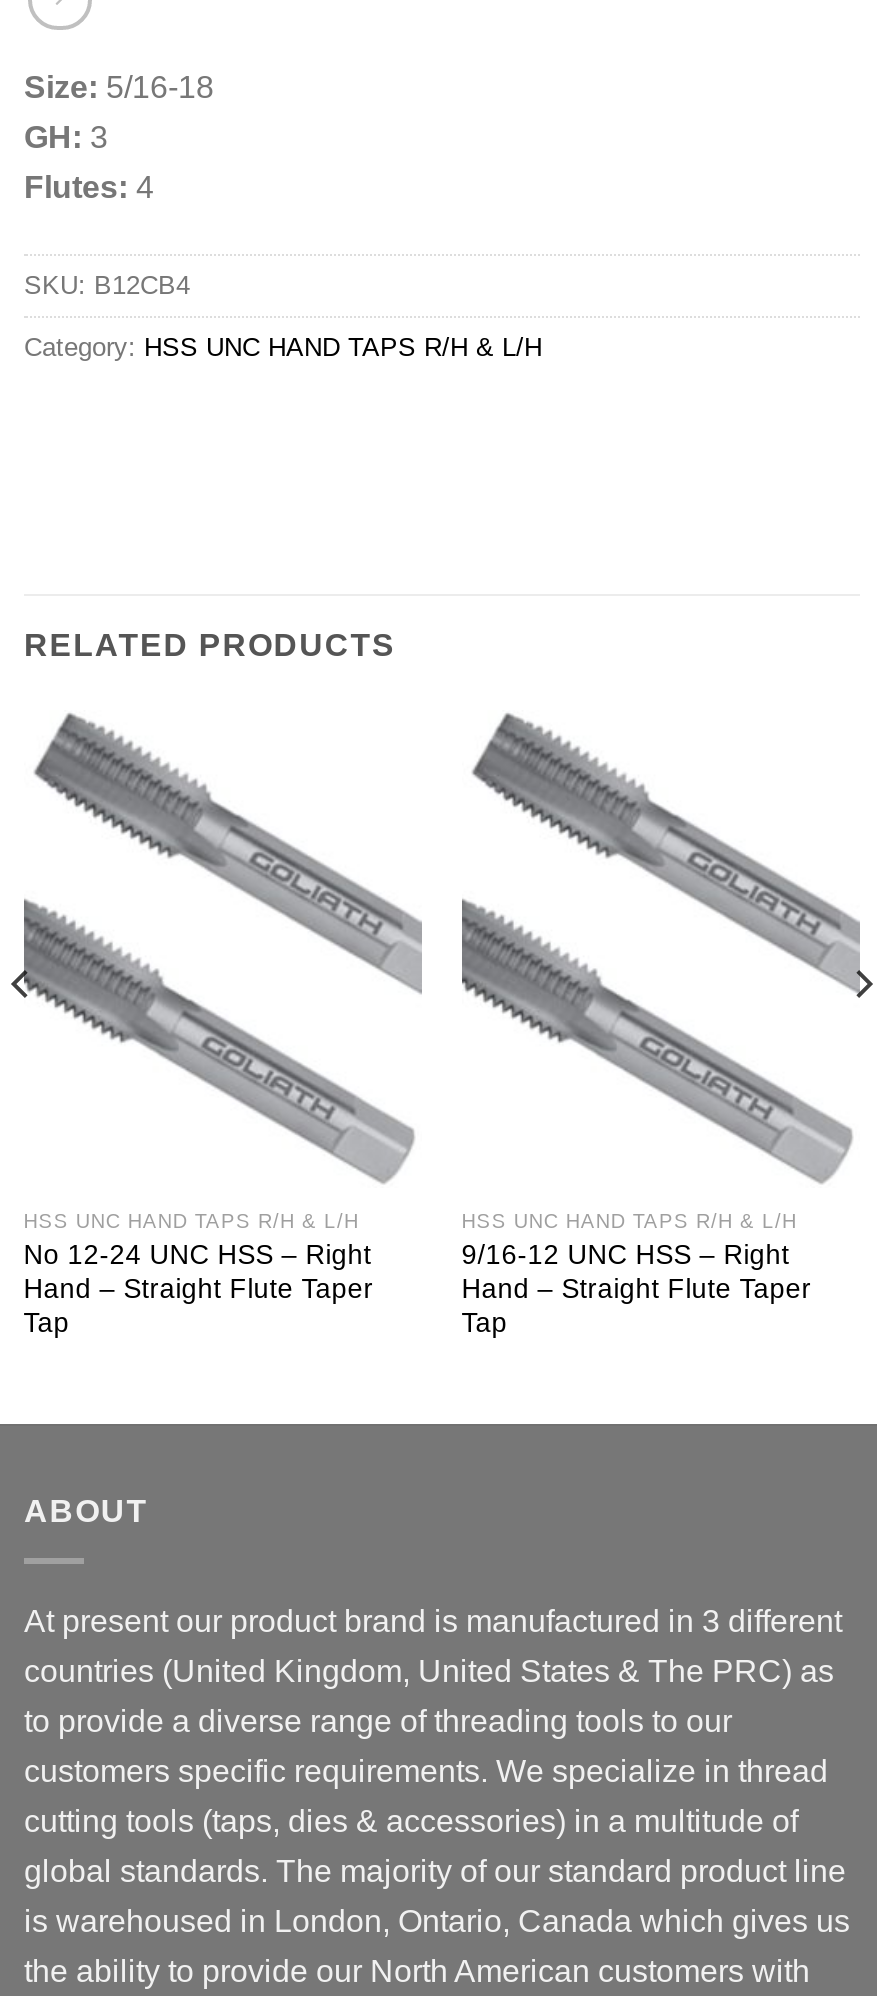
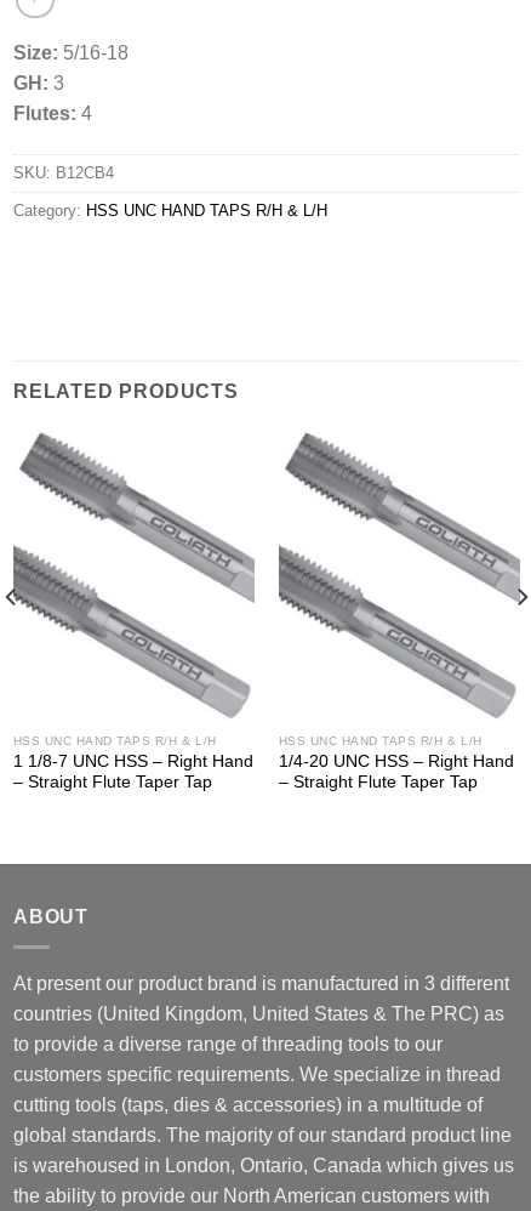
[24,1240,374,1338] No 12-24 UNC HSS – Right | Hand – Straight Flute Taper | Tap -> [13,753,253,791] 1 1/8-7 UNC HSS – Right Hand | – Straight Flute Taper Tap
[462,1240,812,1338] 9/16-12 UNC HSS – Right | Hand – Straight Flute Taper | Tap -> [279,753,514,791] 1/4-20 UNC HSS – Right Hand | – Straight Flute Taper Tap

